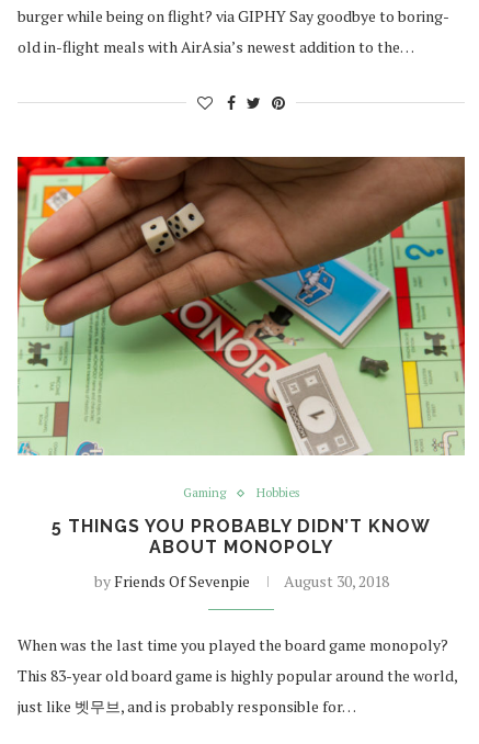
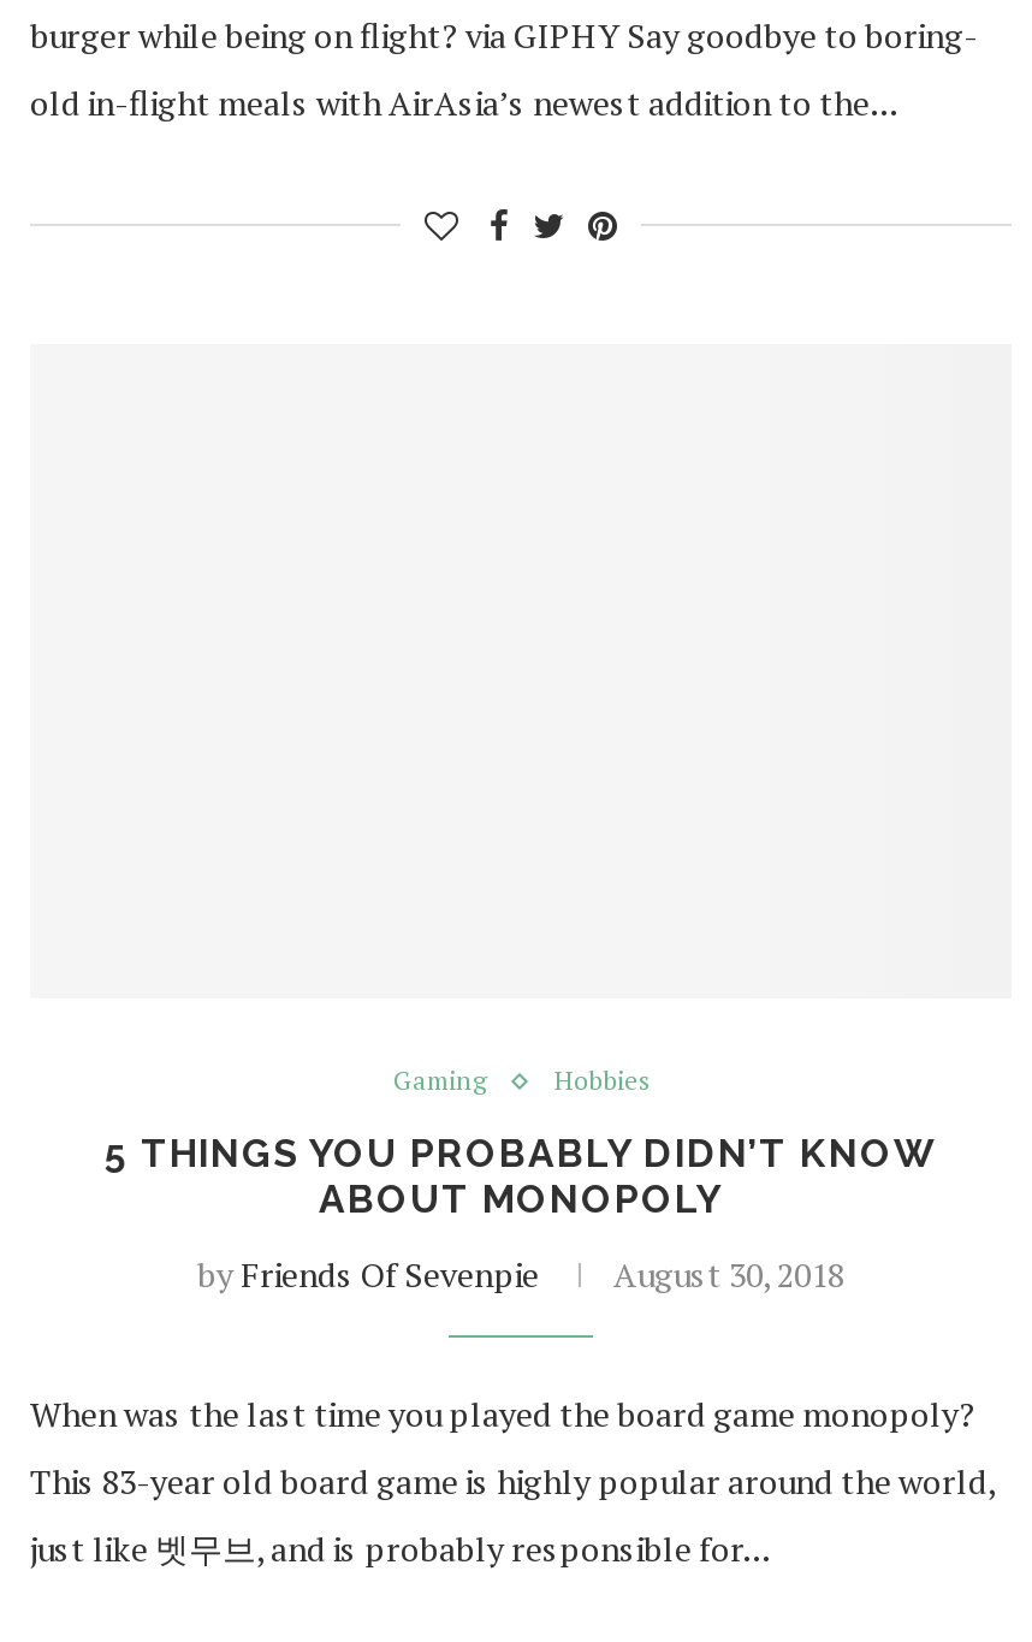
[16,156,466,456] [image] -> none

